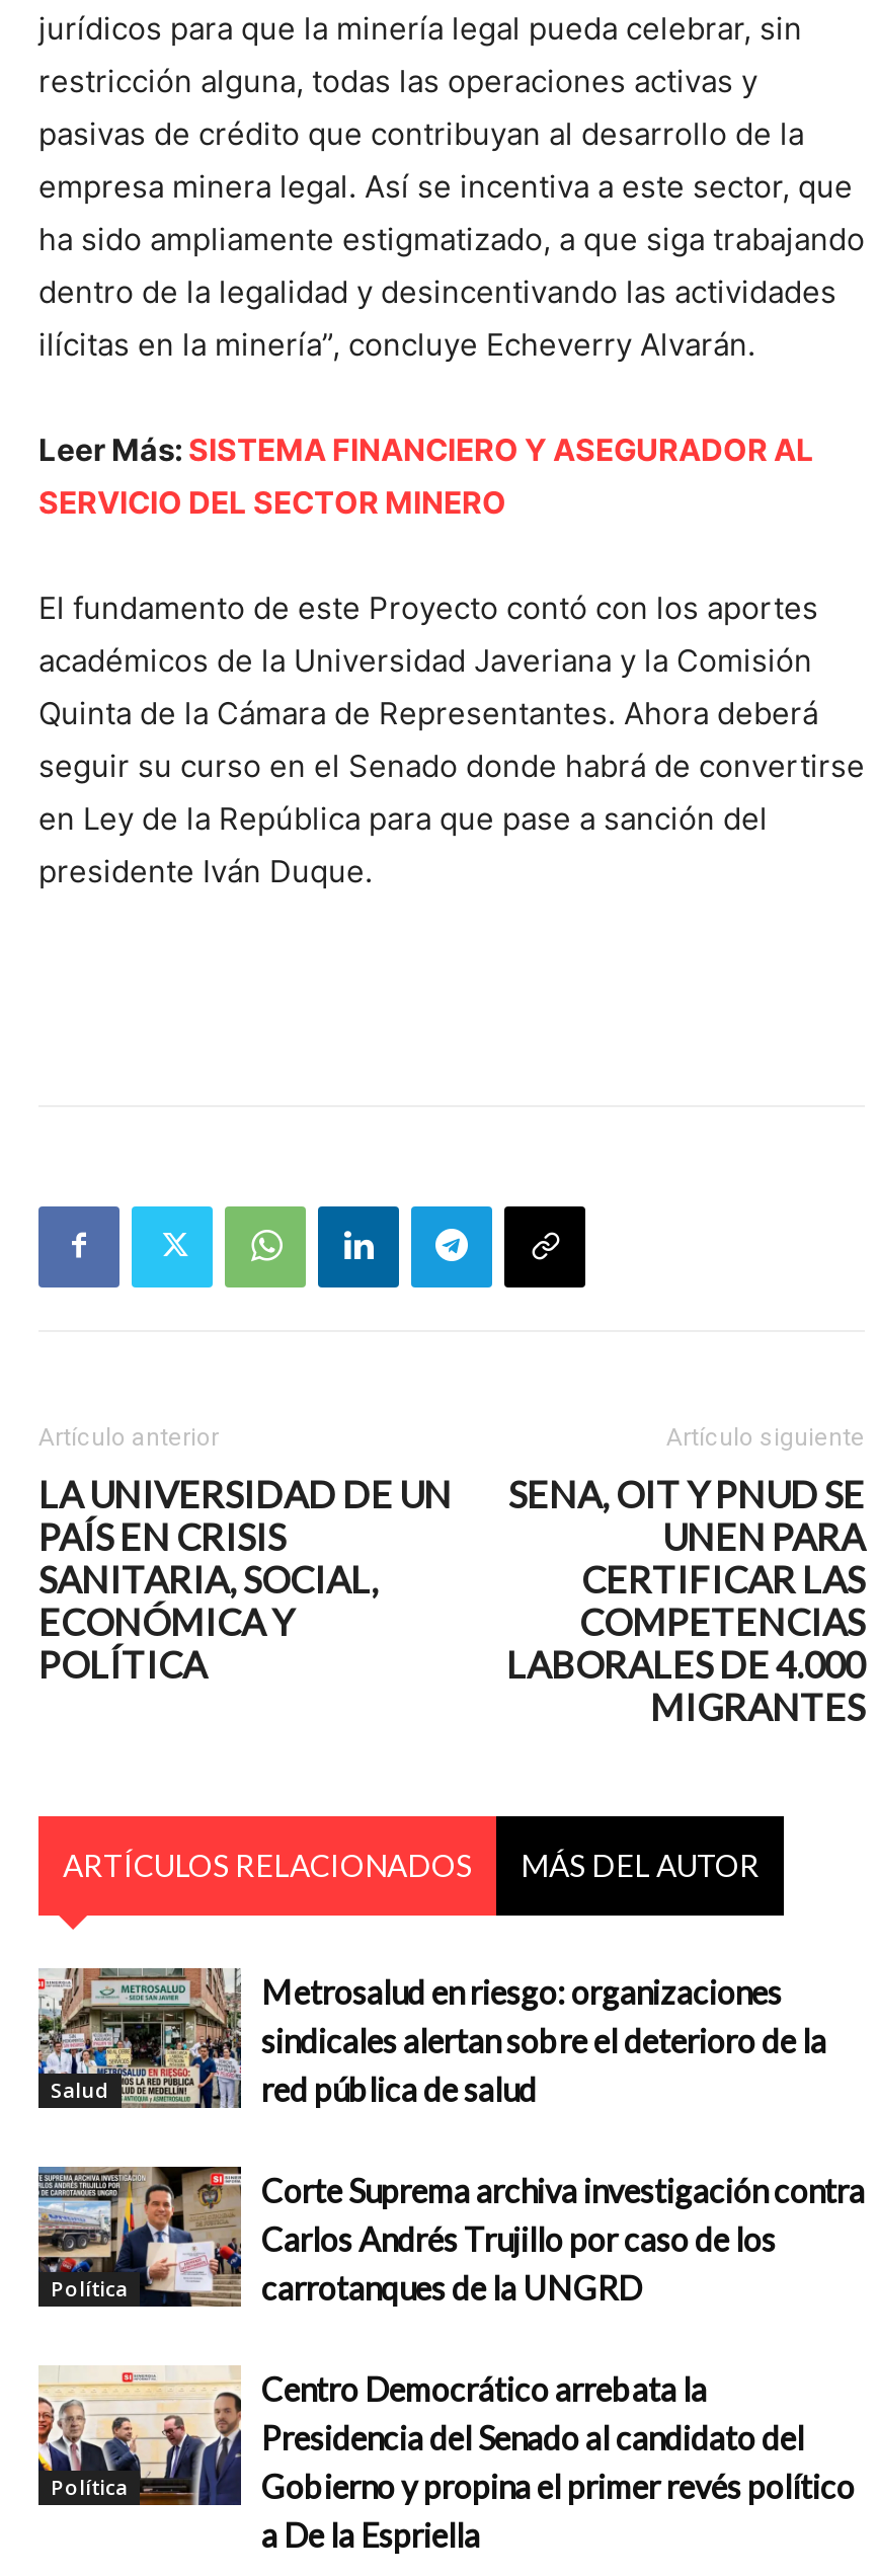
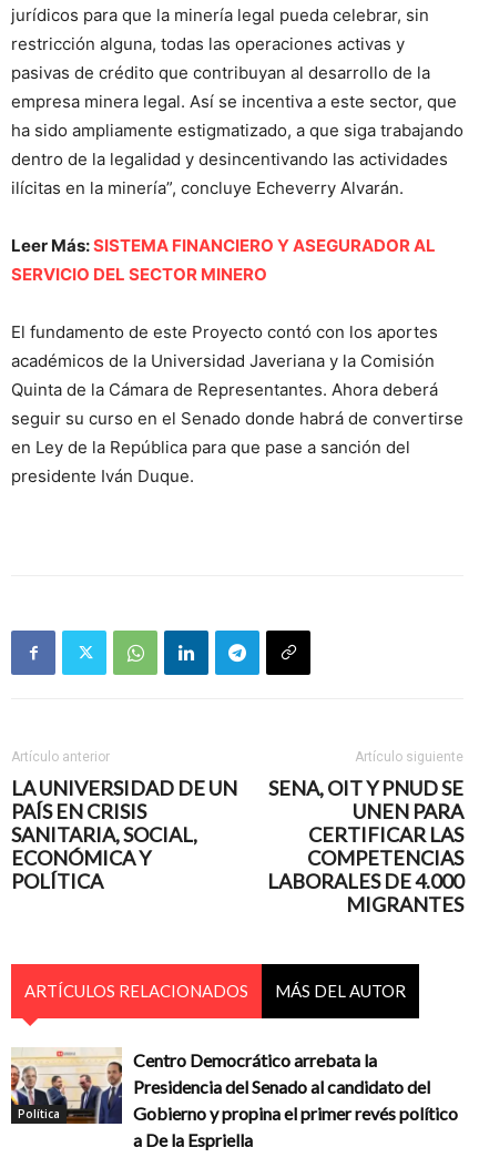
[36,1967,233,2109] [image] | Salud -> none
[261,1971,826,2107] Metrosalud en riesgo: organizaciones | sindicales alertan sobre el deterioro de la | red pública de salud -> none
[36,2164,233,2310] [image] | Política -> none
[261,2170,865,2306] Corte Suprema archiva investigación contra | Carlos Andrés Trujillo por caso de los | carrotanques de la UNGRD -> none

